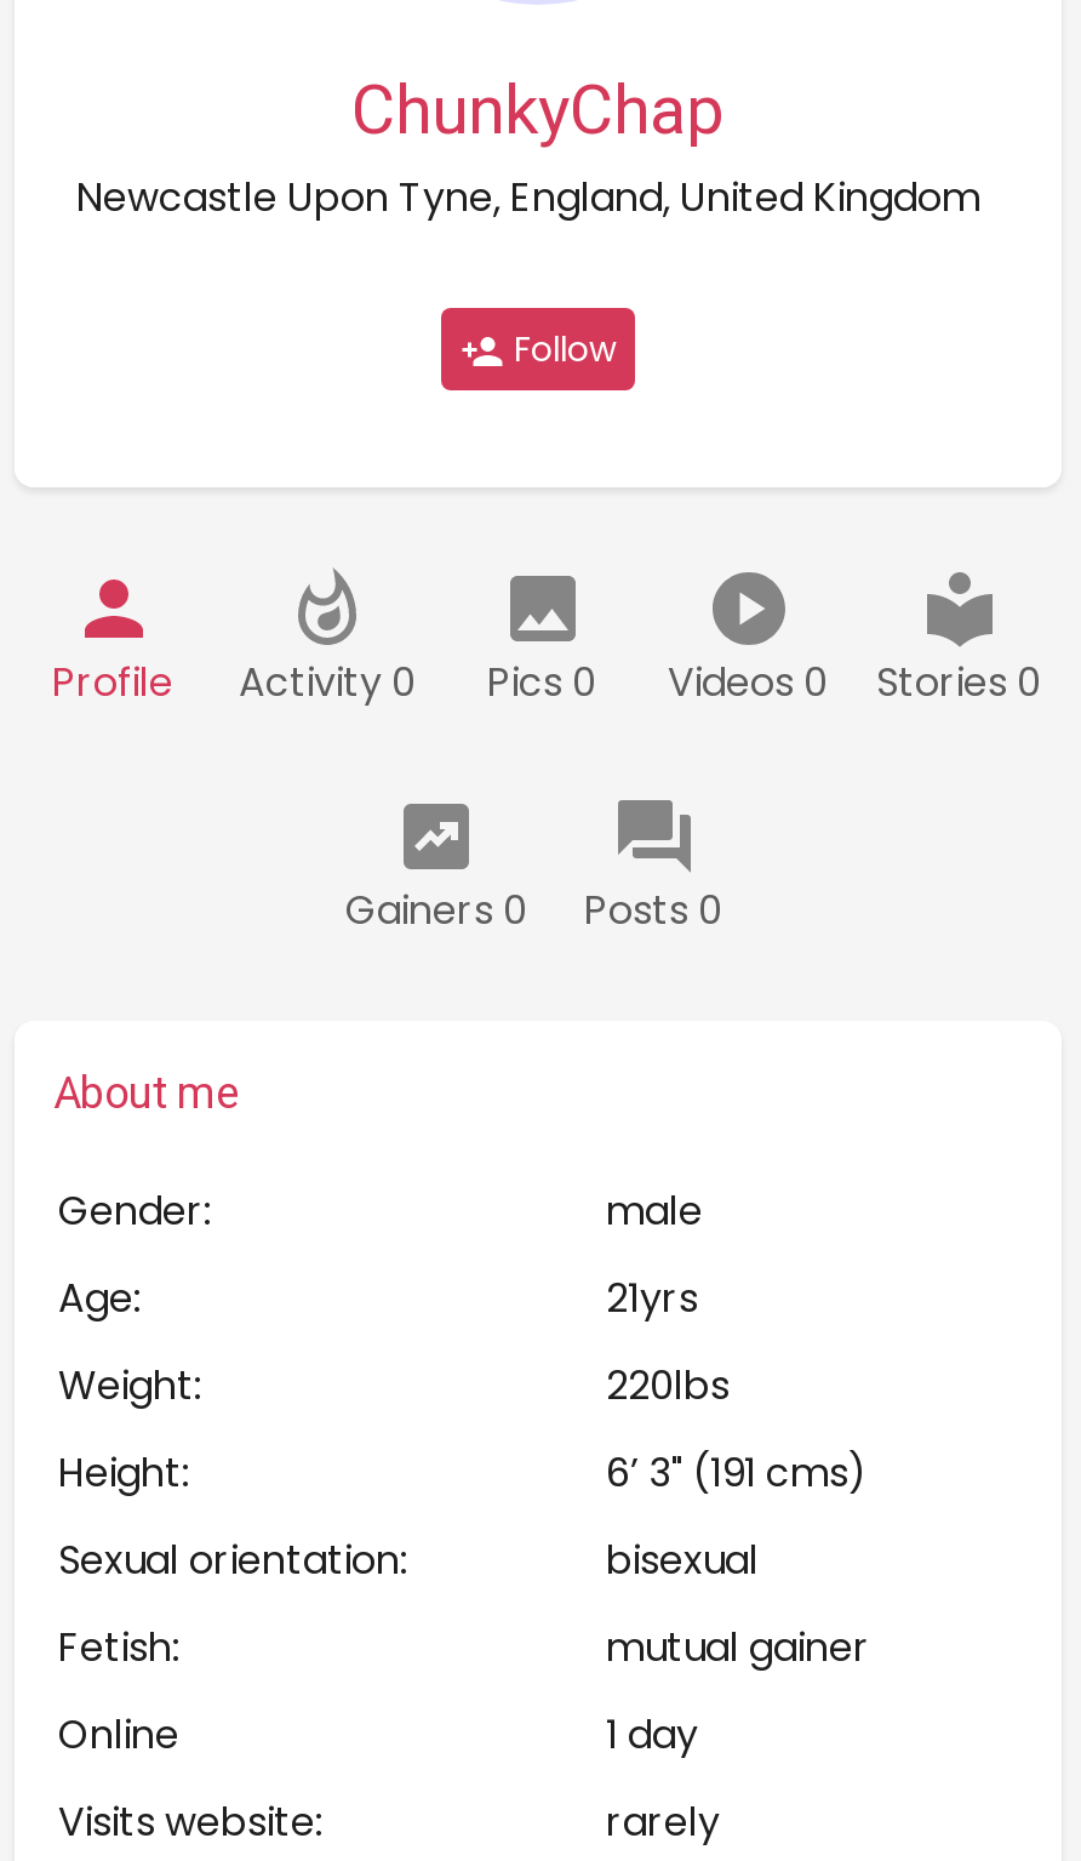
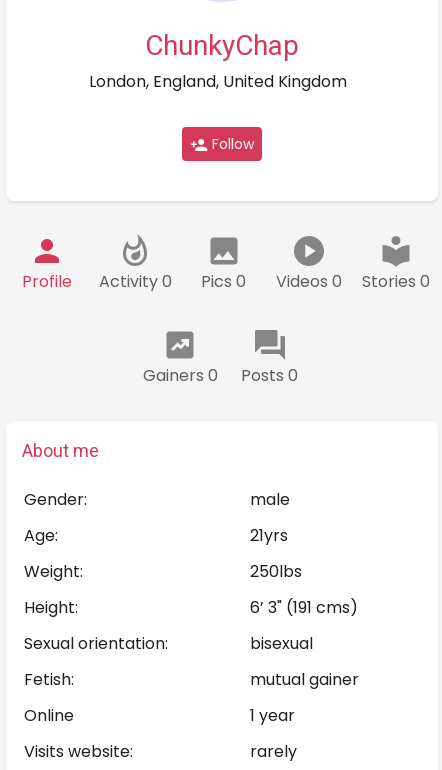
[76,170,1000,226] Newcastle Upon Tyne, England, United Kingdom -> [89,70,355,93] London, England, United Kingdom
[606,1358,730,1414] 220lbs -> [250,560,302,583] 250lbs
[606,1707,698,1763] 1 day -> [250,704,295,727] 1 year

